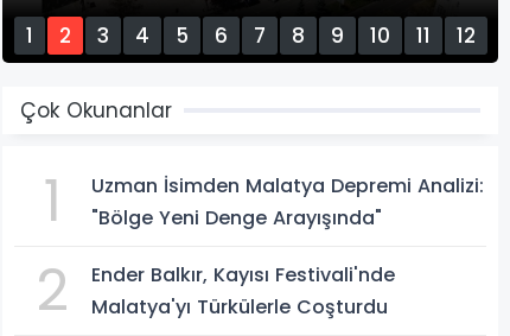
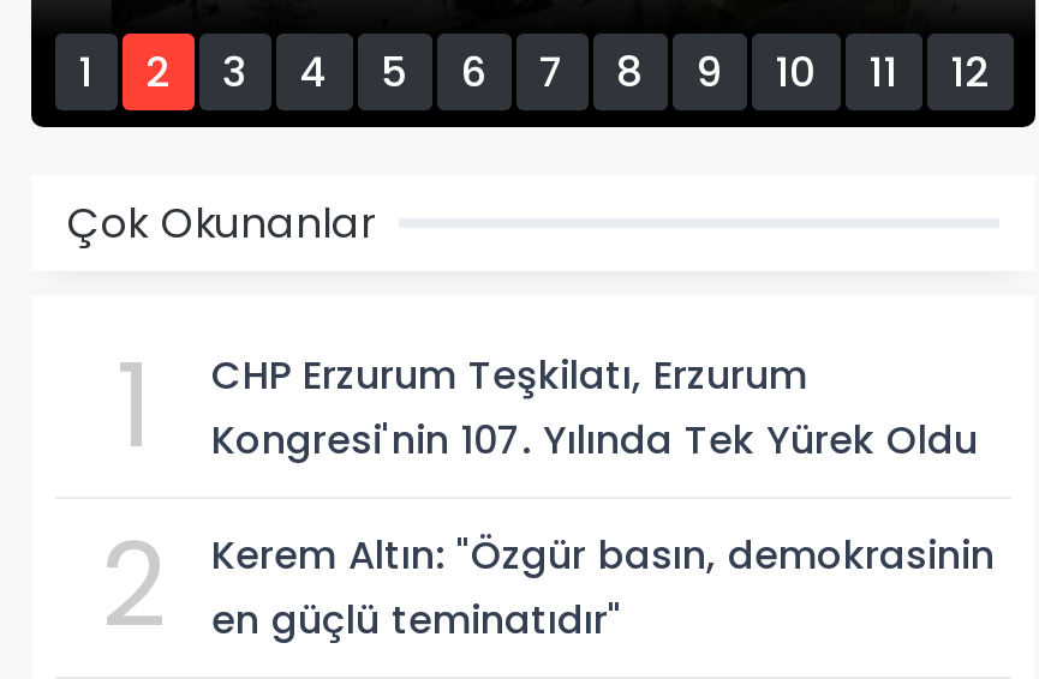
[91,172,484,232] Uzman İsimden Malatya Depremi Analizi: | "Bölge Yeni Denge Arayışında" -> [211,348,978,468] CHP Erzurum Teşkilatı, Erzurum | Kongresi'nin 107. Yılında Tek Yürek Oldu
[91,261,395,321] Ender Balkır, Kayısı Festivali'nde | Malatya'yı Türkülerle Coşturdu -> [211,528,995,648] Kerem Altın: "Özgür basın, demokrasinin | en güçlü teminatıdır"

